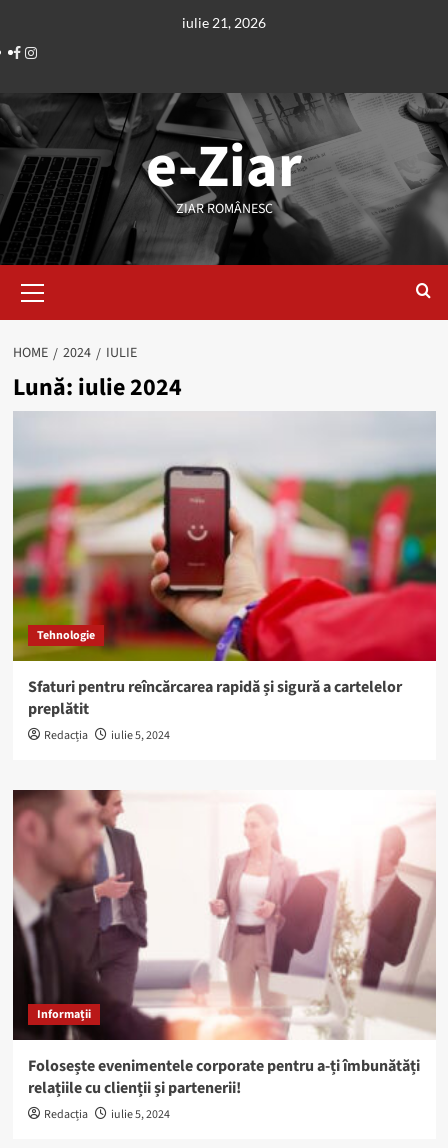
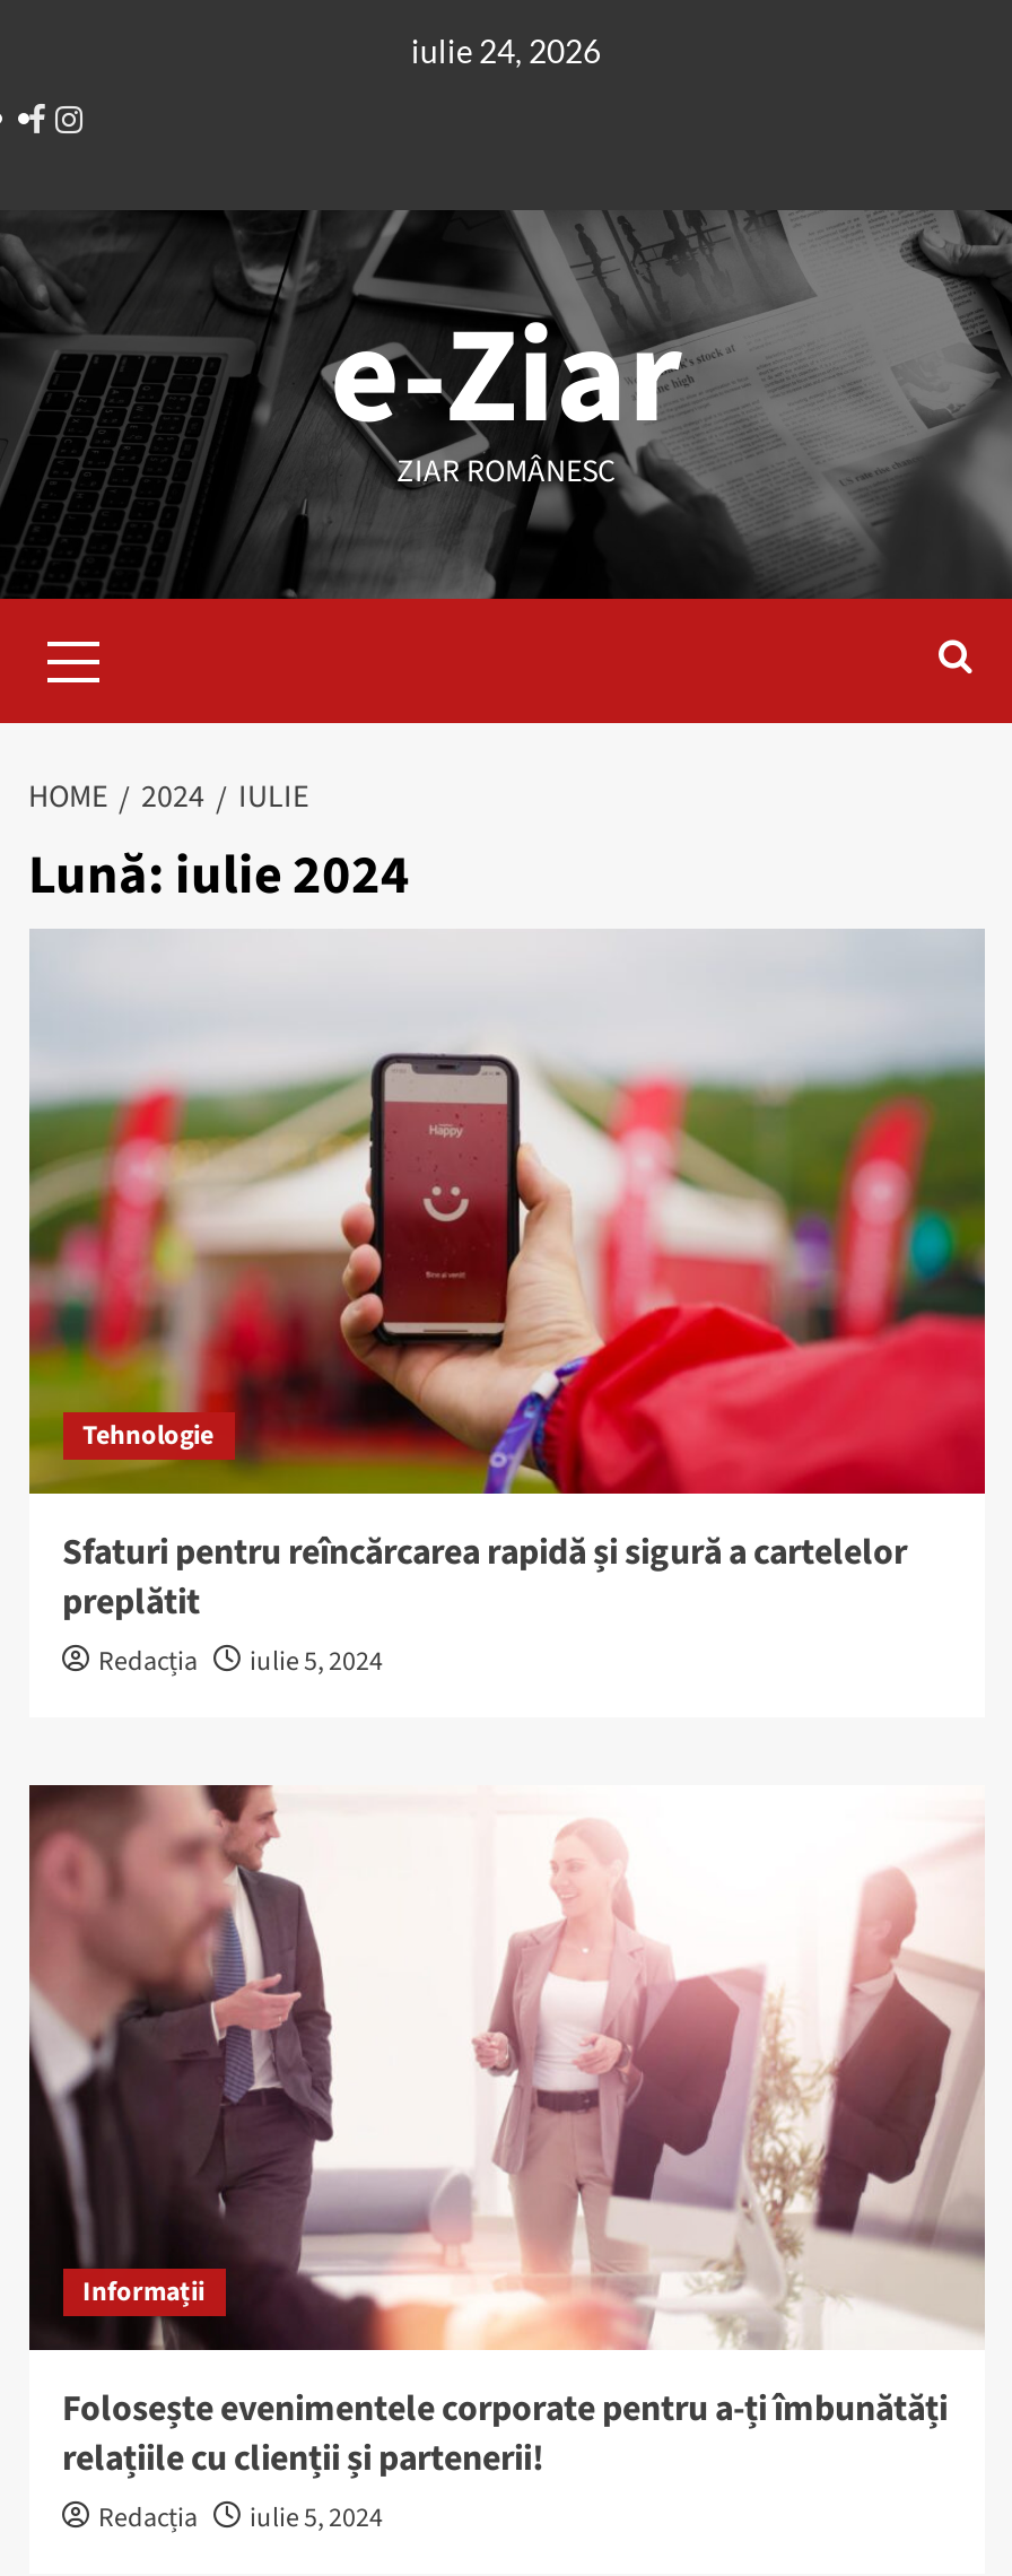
[182,14,266,31] iulie 21, 2026 -> [411,32,601,70] iulie 24, 2026

